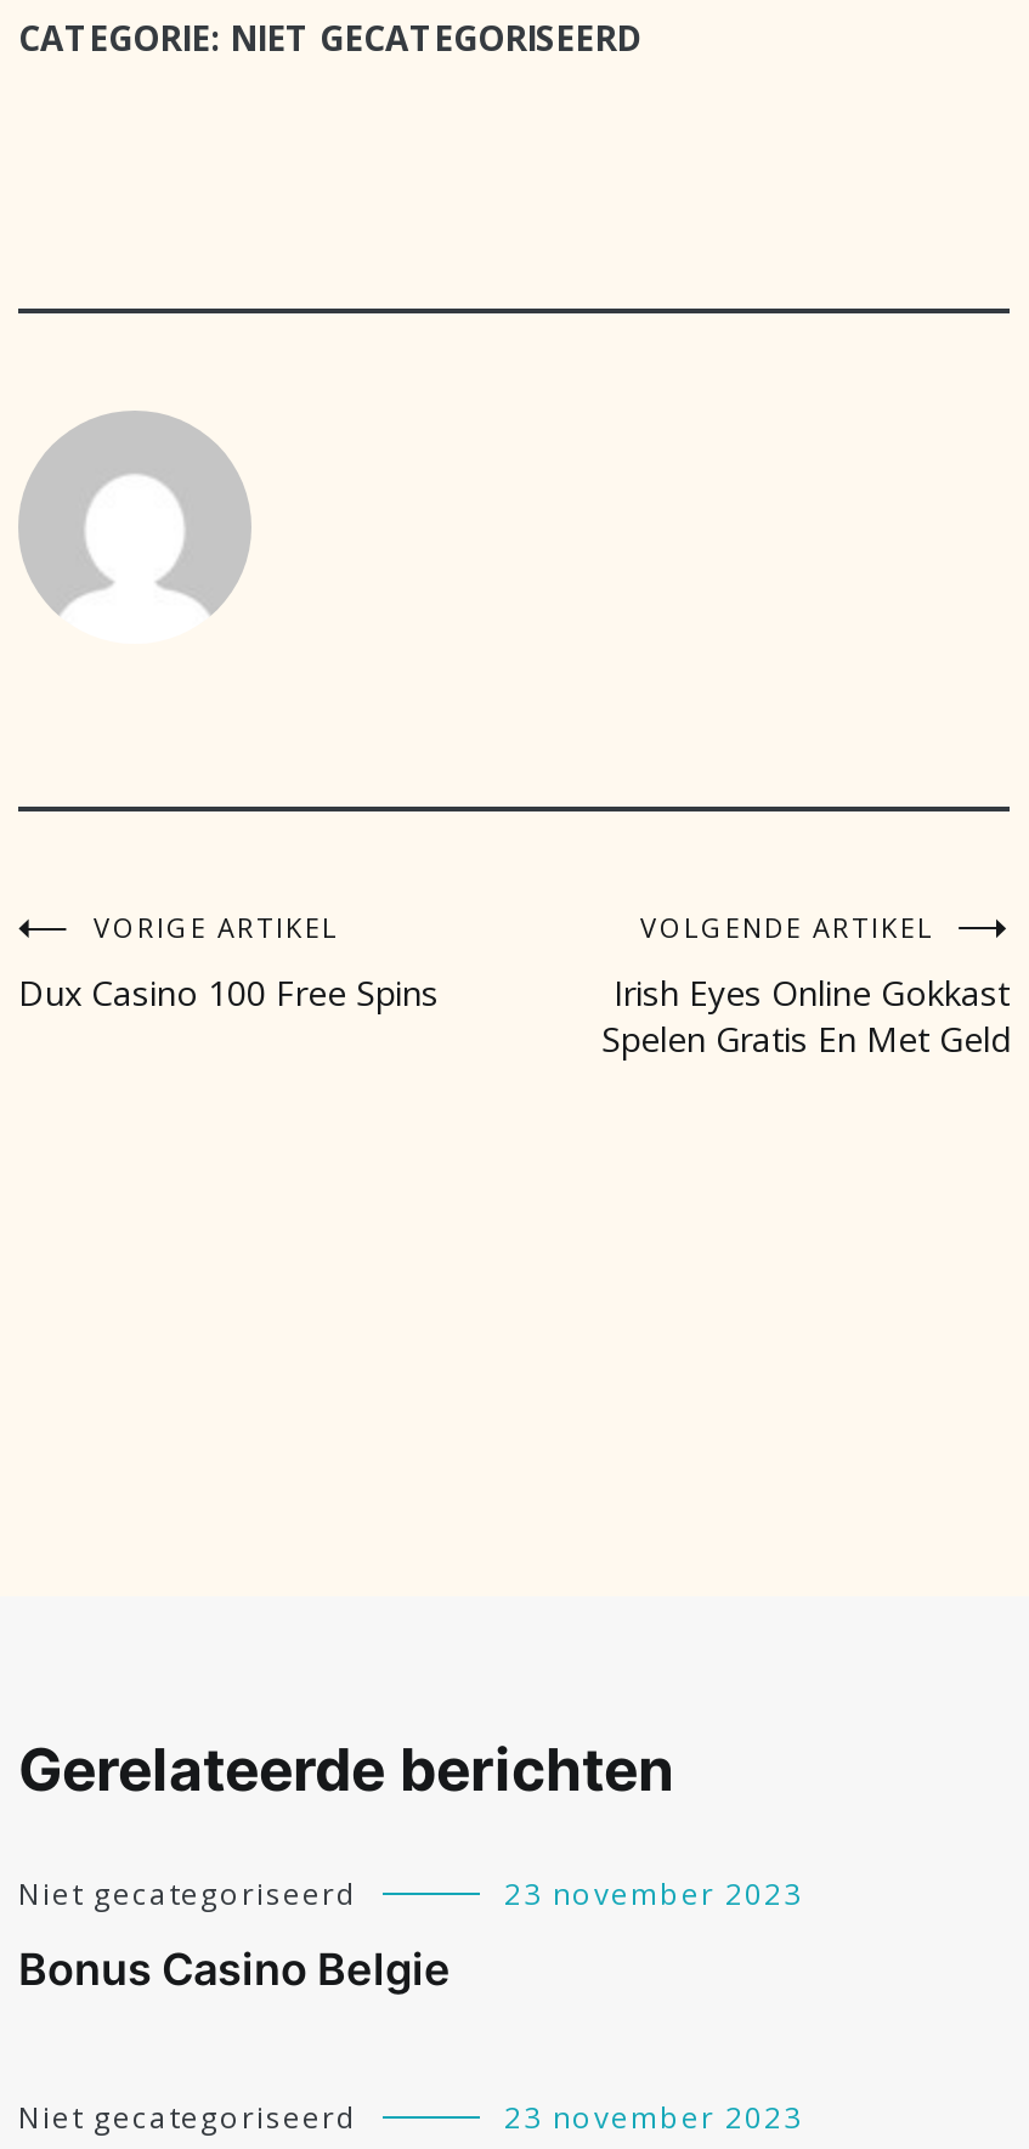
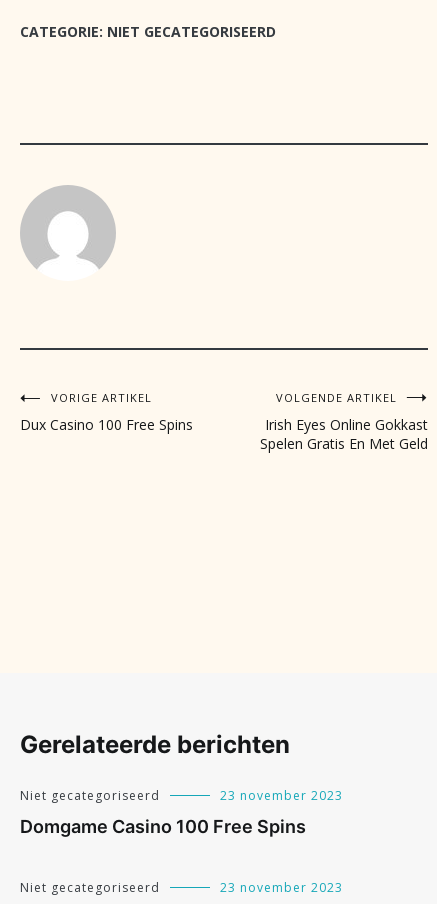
[18,1944,451,1995] Bonus Casino Belgie -> [20,816,306,837] Domgame Casino 100 Free Spins

